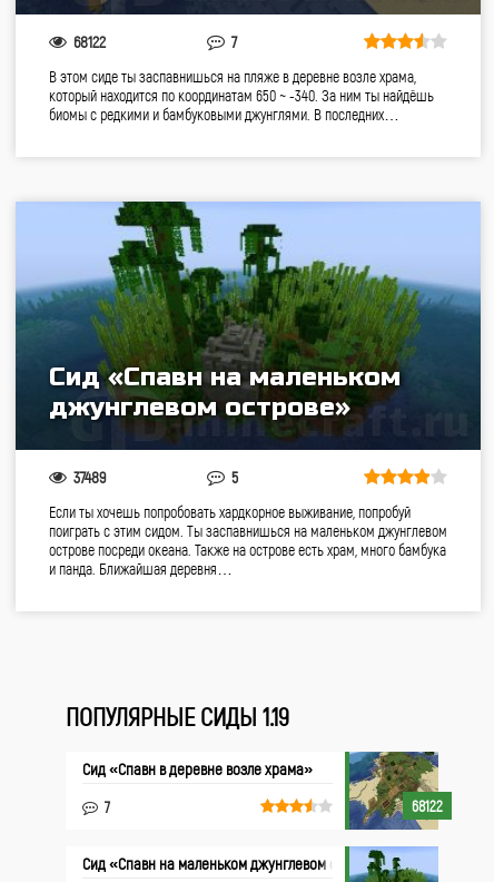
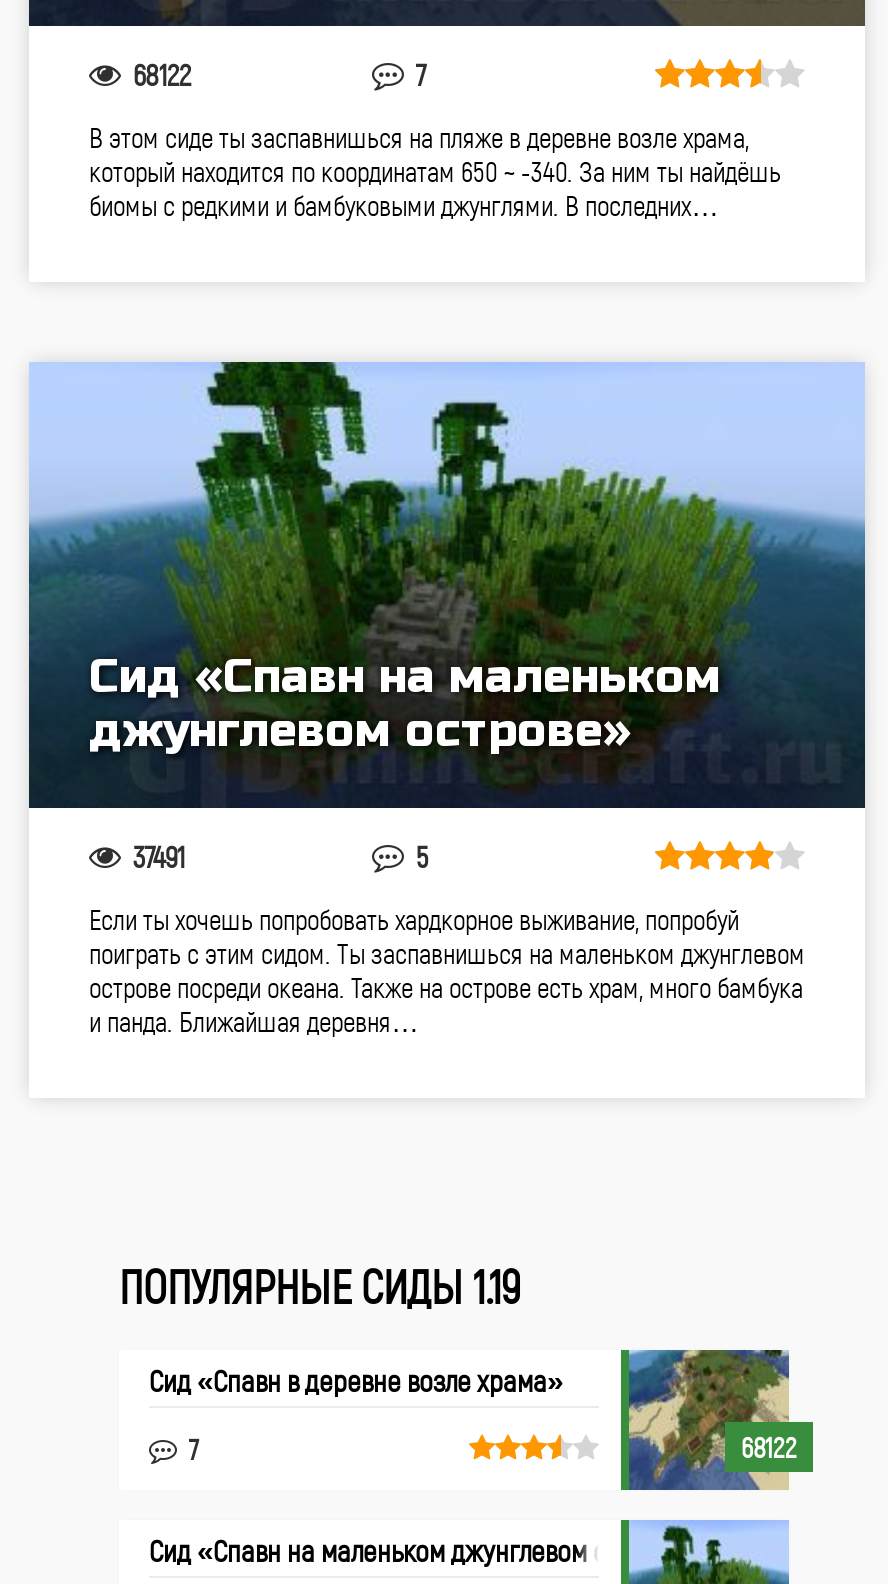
[73,467,106,487] 37489 -> [133,838,185,874] 37491

